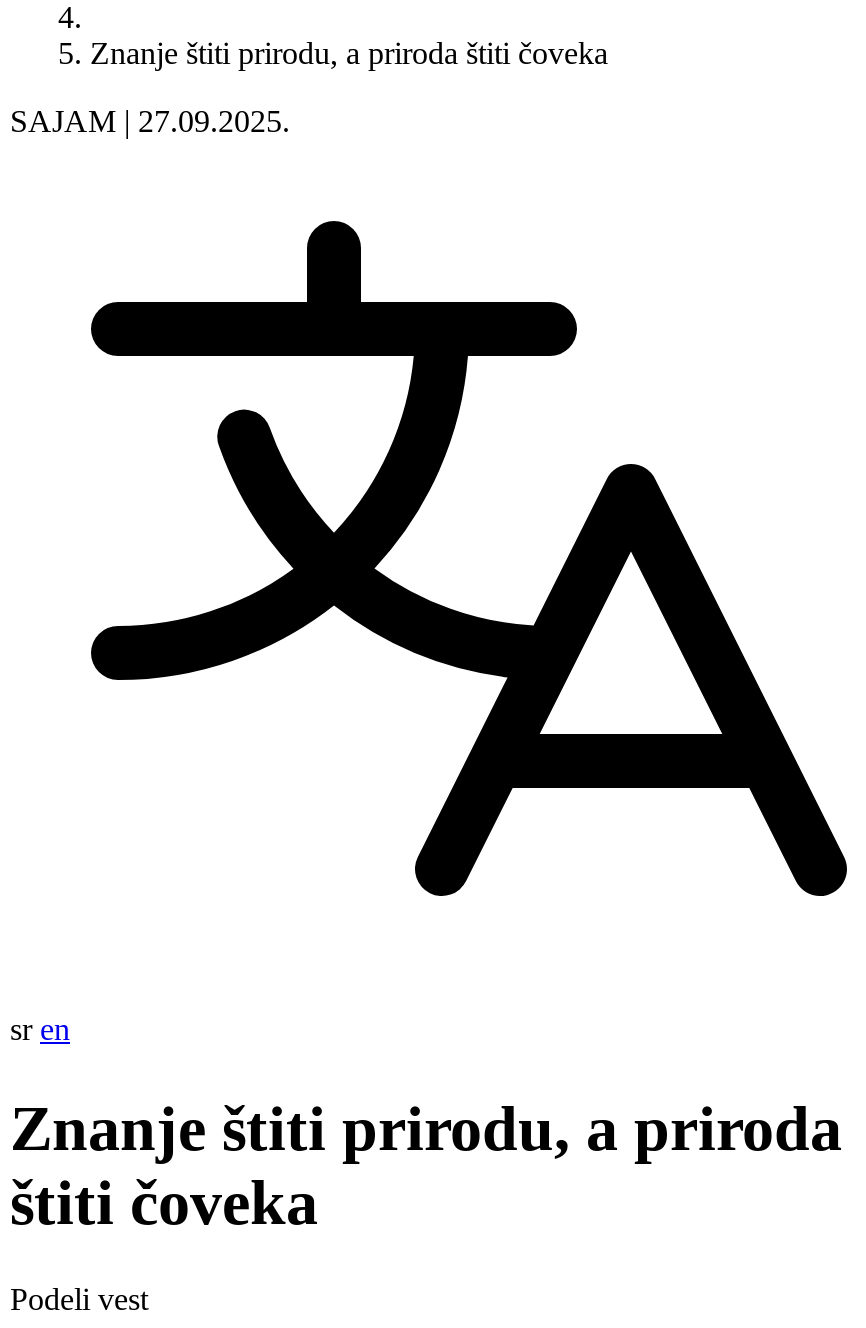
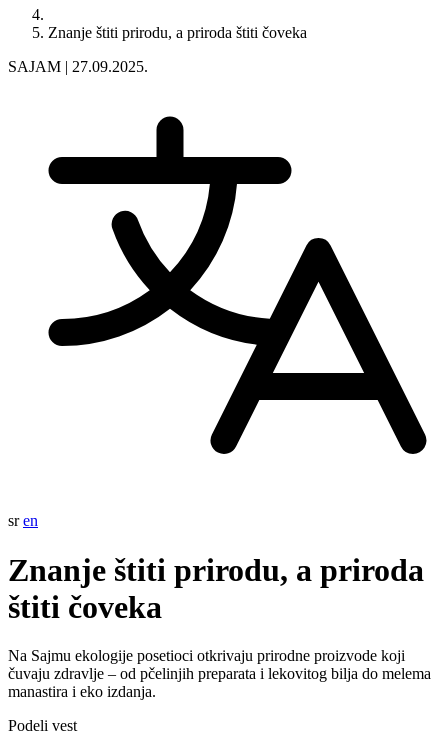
none -> [8,647,431,700] Na Sajmu ekologije posetioci otkrivaju prirodne proizvode koji | čuvaju zdravlje – od pčelinjih preparata i lekovitog bilja do melema | manastira i eko izdanja.

